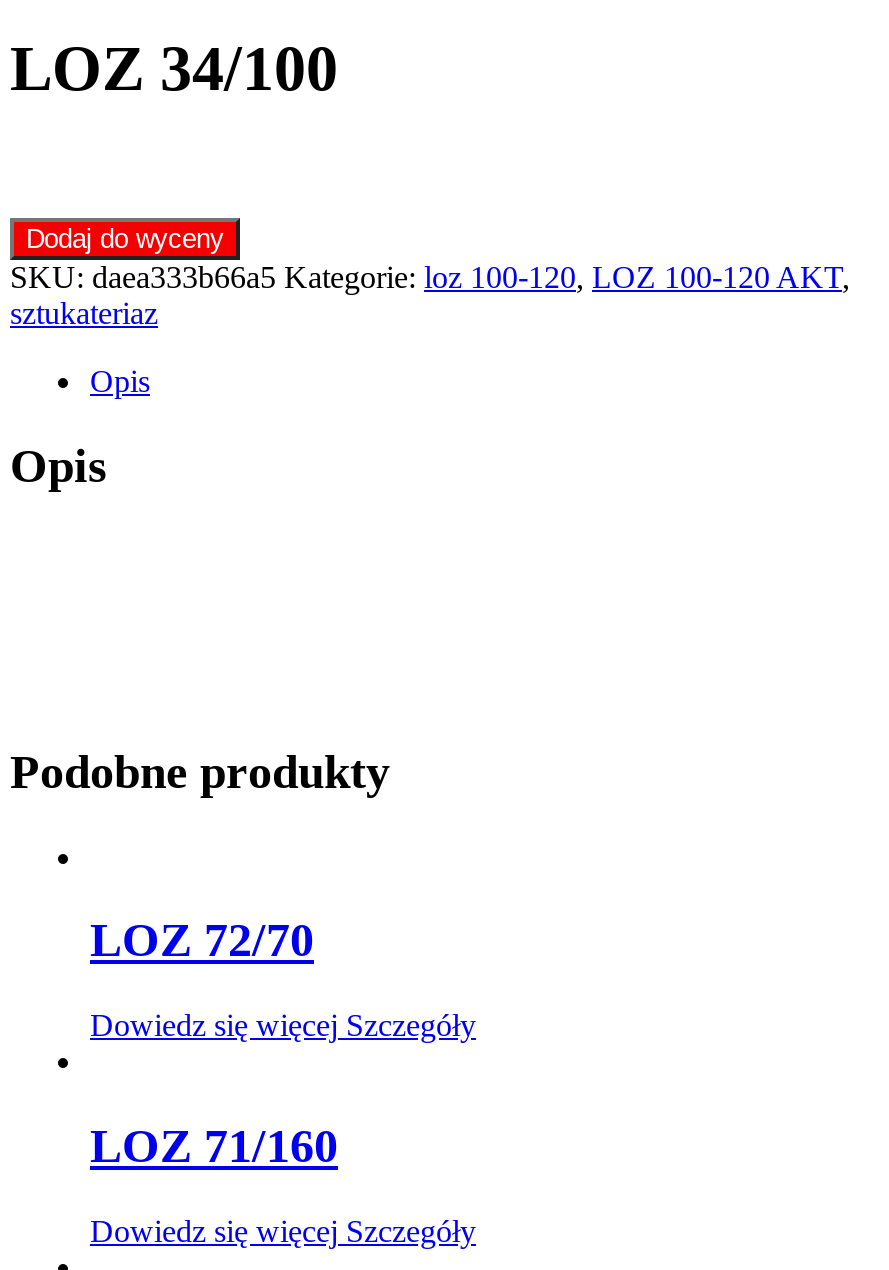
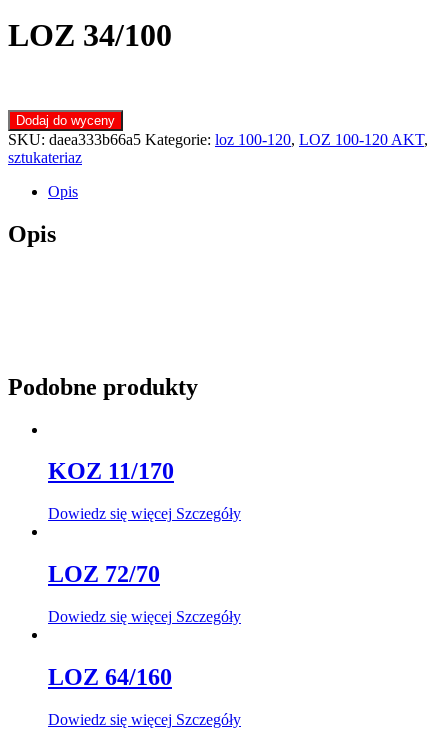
none -> [48,458,241,522] KOZ 11/170 | Dowiedz się więcej Szczegóły
[90,1120,338,1172] LOZ 71/160 -> [48,664,172,690] LOZ 64/160

